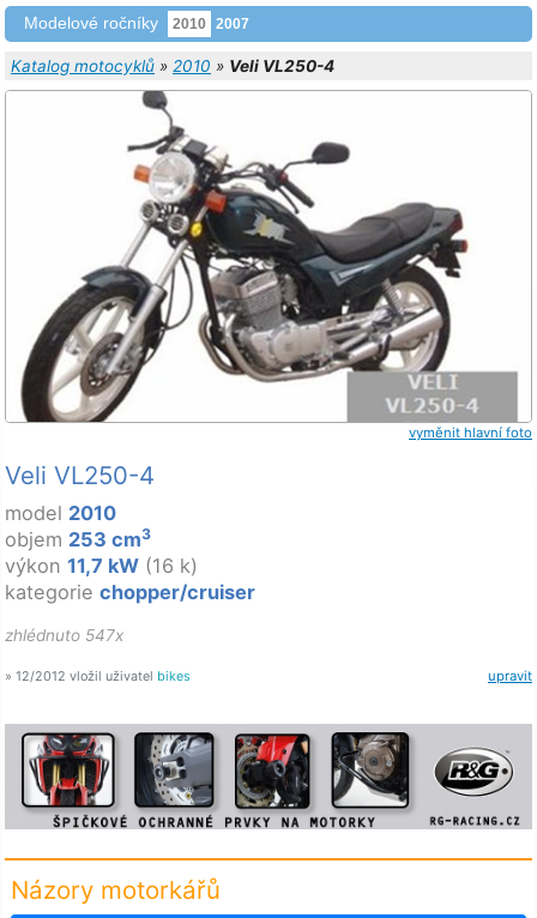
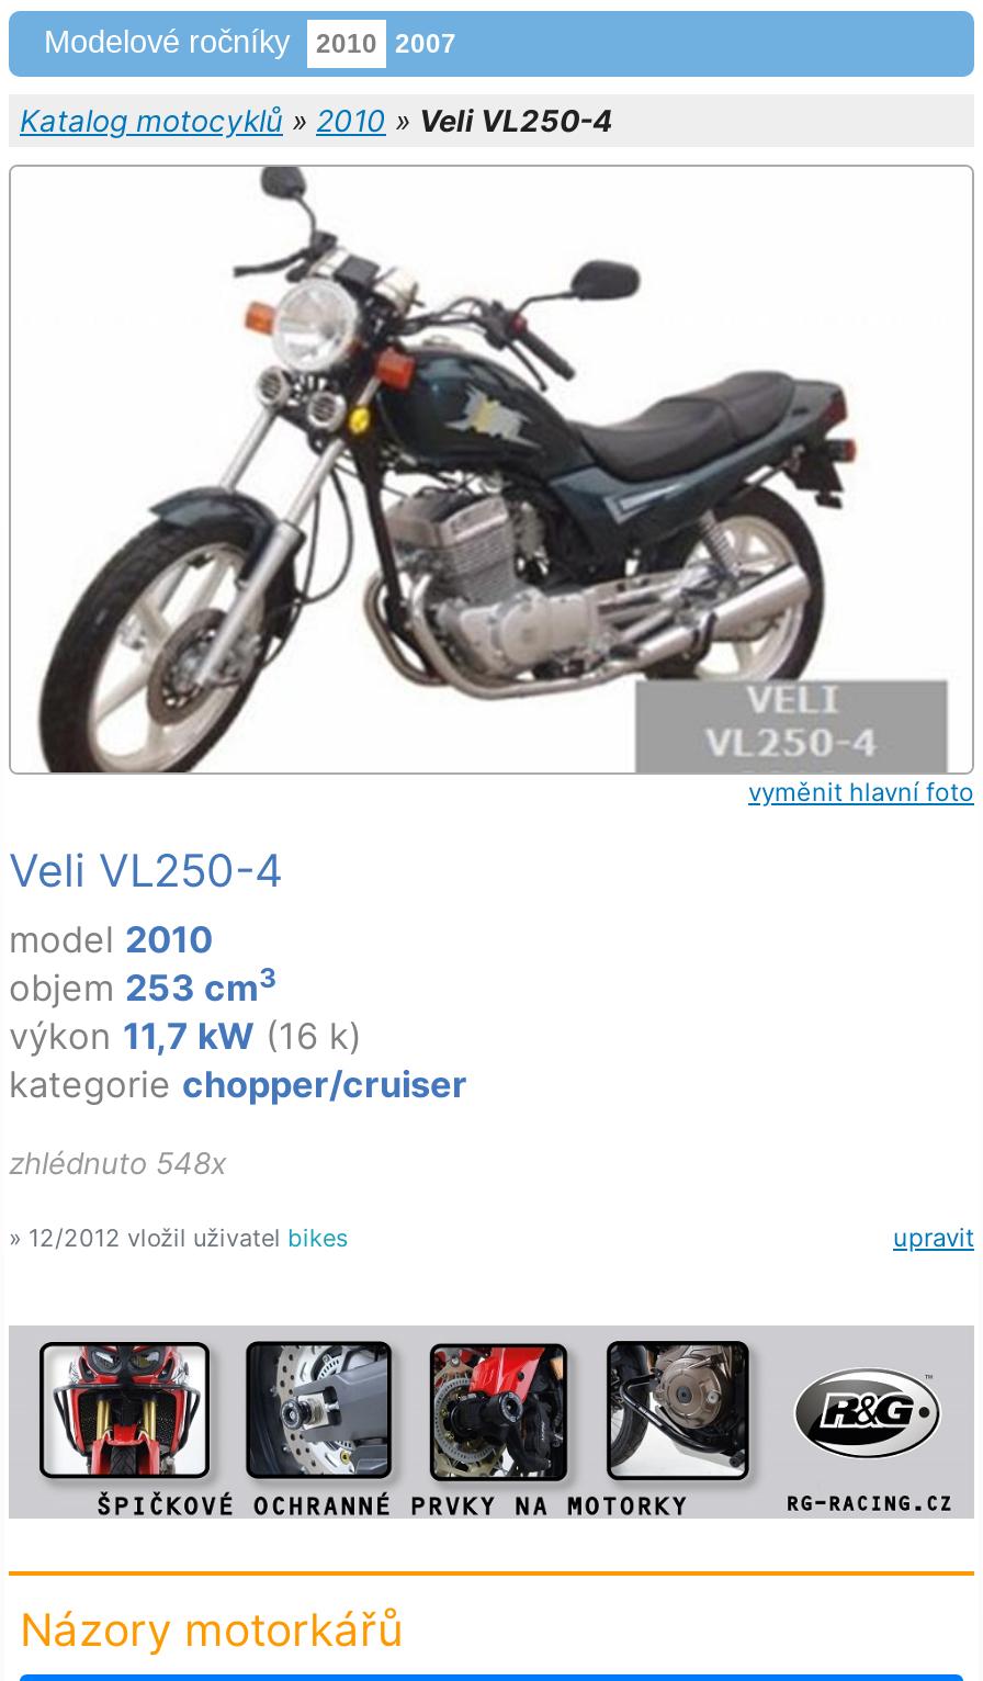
[5,626,123,645] zhlédnuto 547x -> [9,1146,226,1181] zhlédnuto 548x

